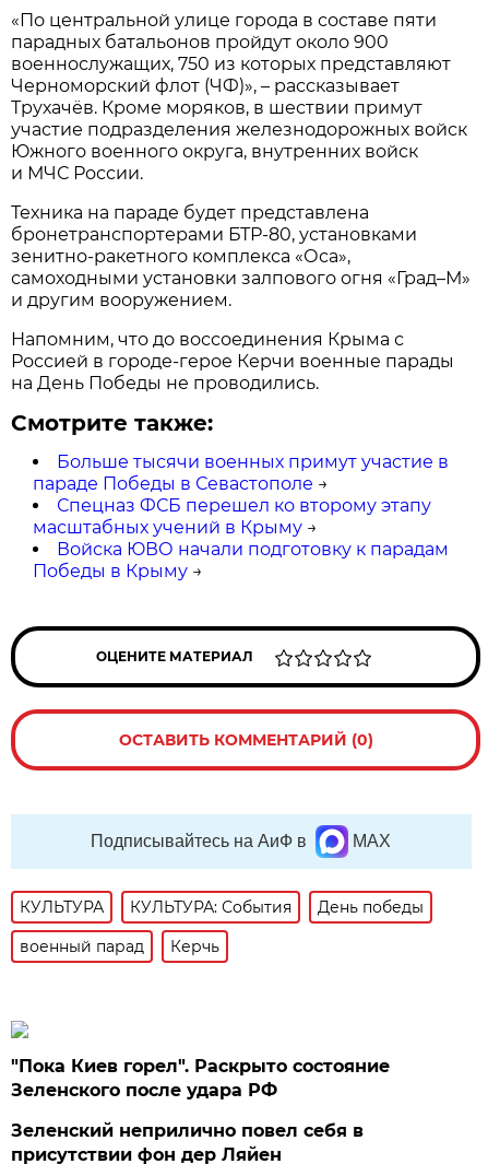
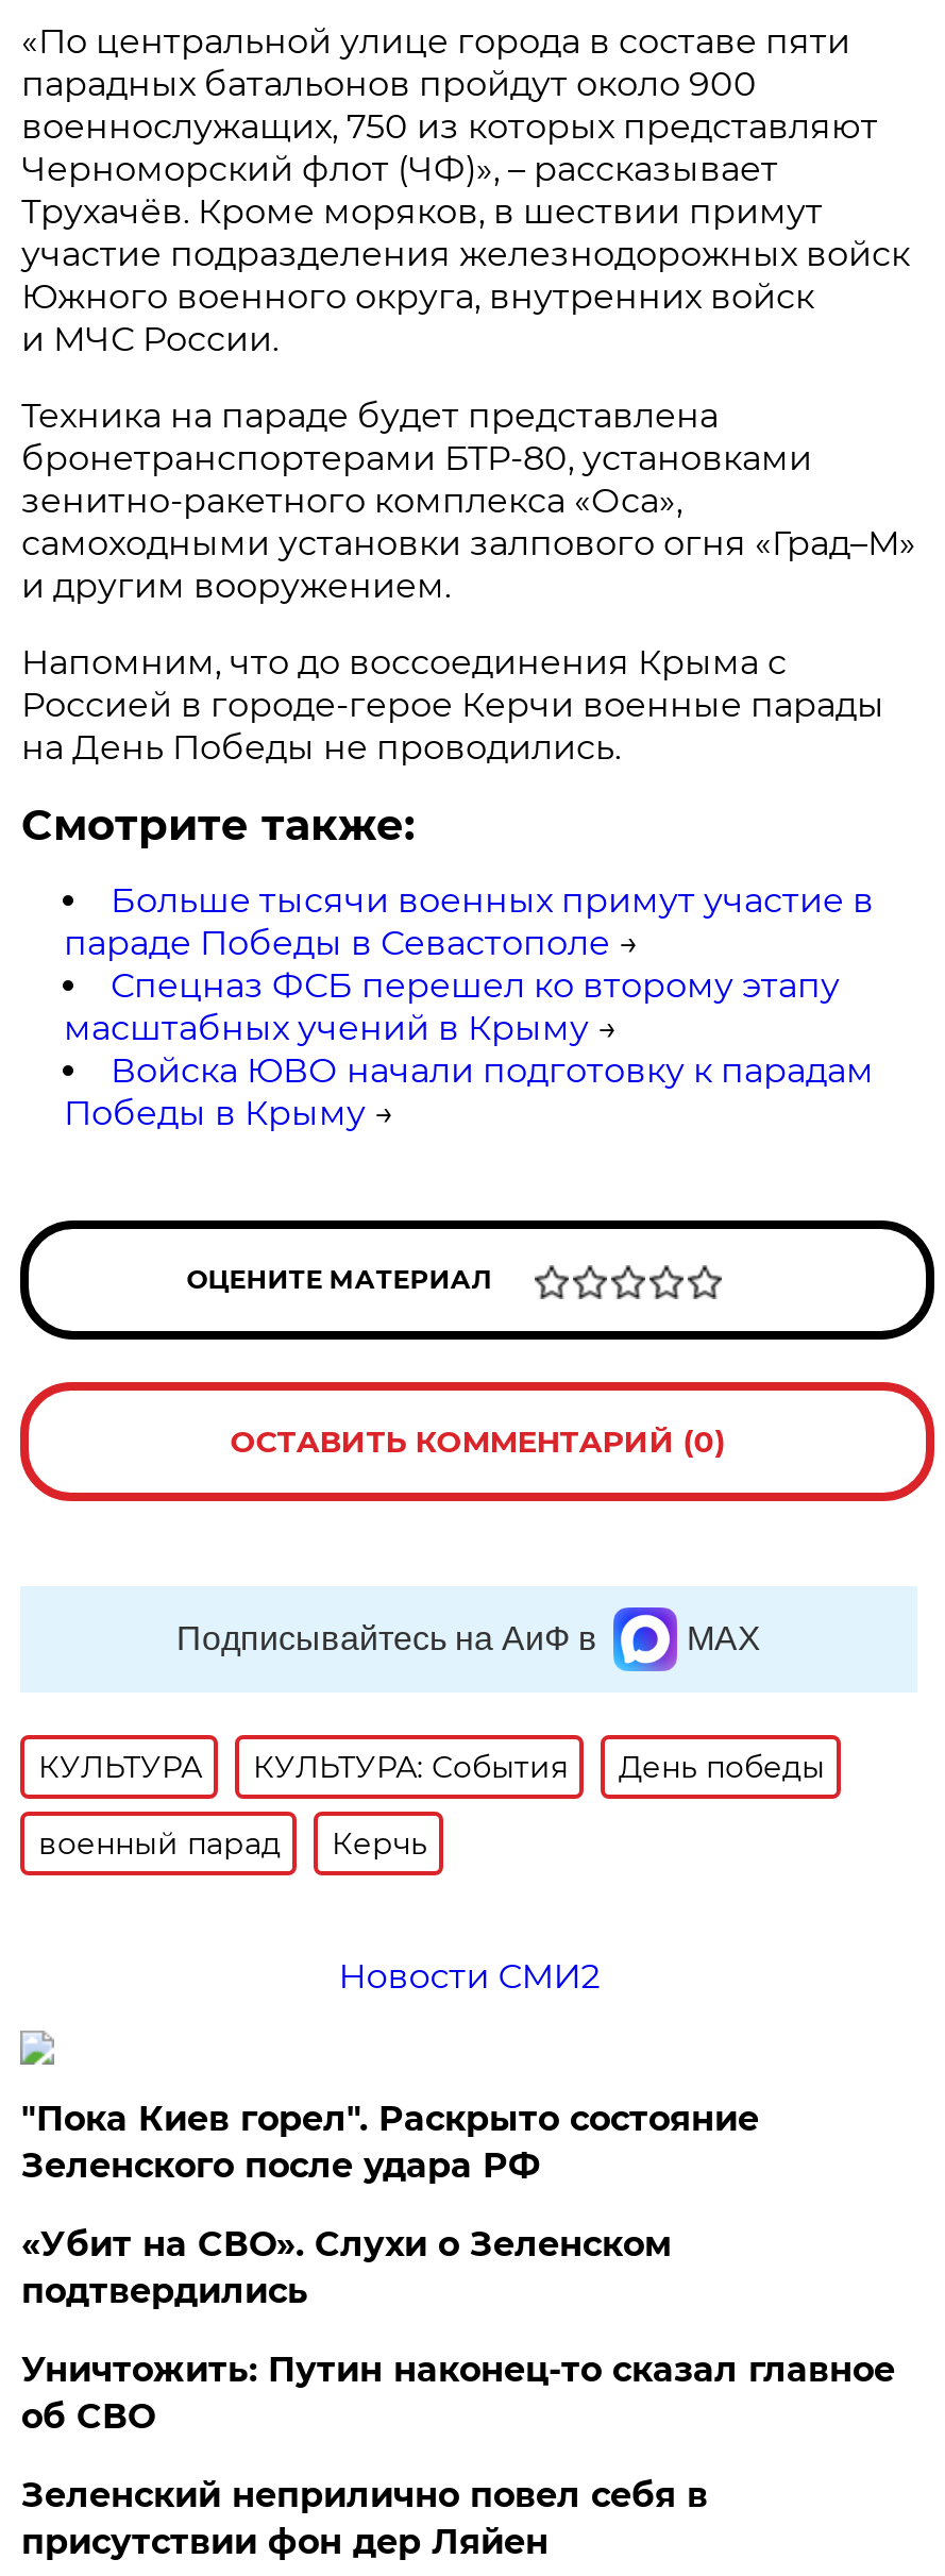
none -> [338,1956,600,1996] Новости СМИ2
none -> [21,2224,895,2437] «Убит на СВО». Слухи о Зеленском | подтвердились | Уничтожить: Путин наконец-то сказал главное | об СВО

